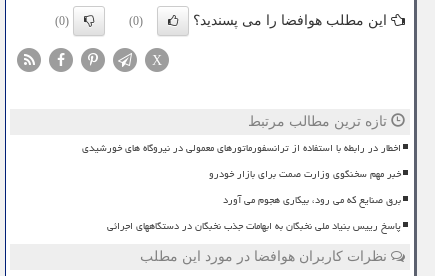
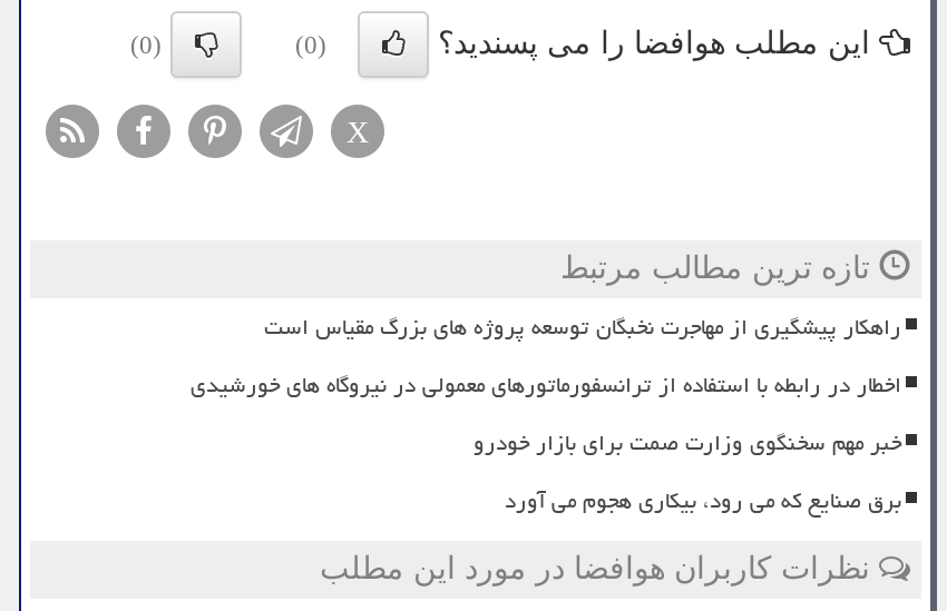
none -> [264,305,901,350] راهکار پیشگیری از مهاجرت نخبگان توسعه پروژه های بزرگ مقیاس است
moved [82,138,401,210] -> [191,363,901,524]: اخطار در رابطه با استفاده از ترانسفورماتورهای معمولی در نیروگاه های خورشیدی | خبر مهم سخنگوی وزارت صمت برای بازار خودرو | برق صنایع که می رود، بیکاری هجوم می آورد
[107,216,401,236] پاسخ رییس بنیاد ملی نخبگان به ابهامات جذب نخبگان در دستگاههای اجرائی -> none

